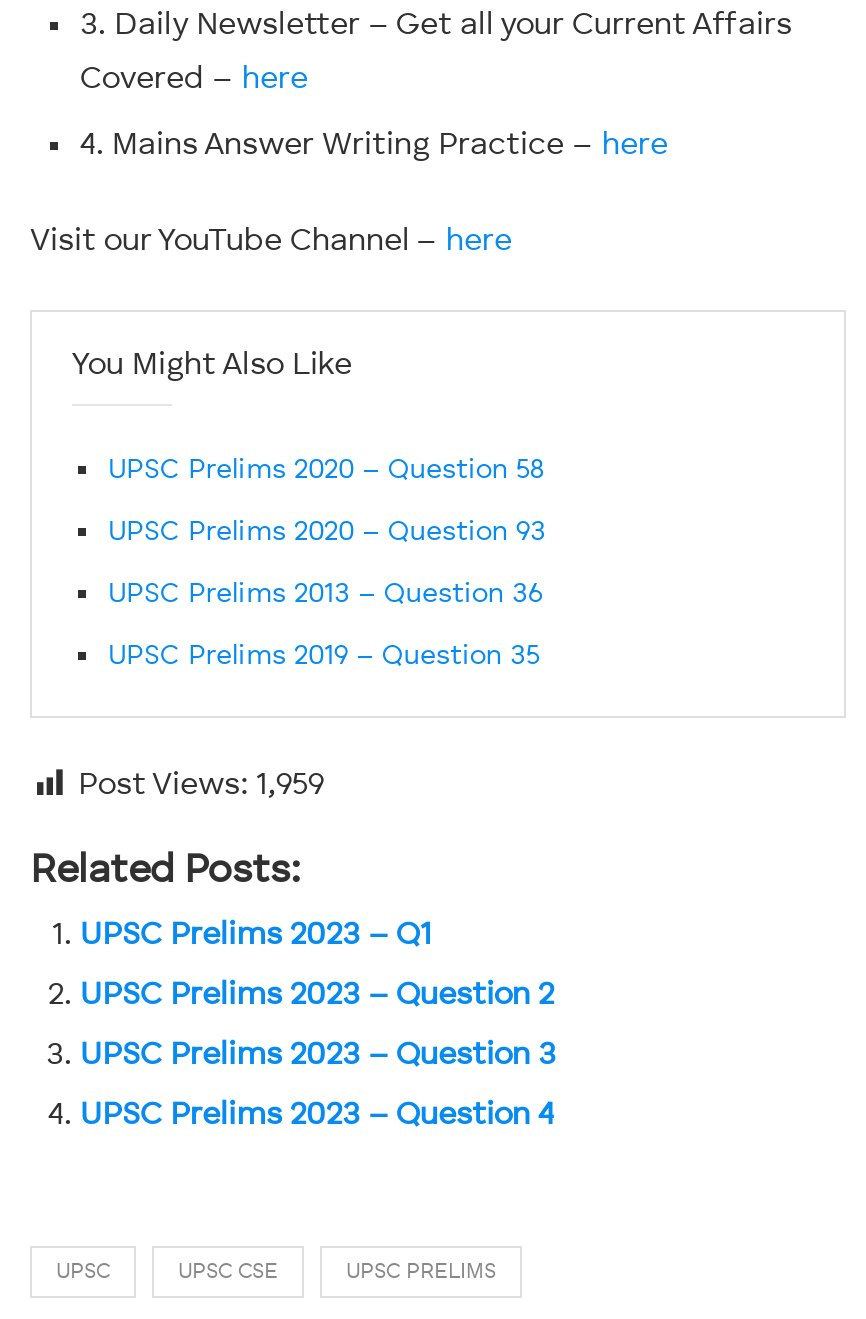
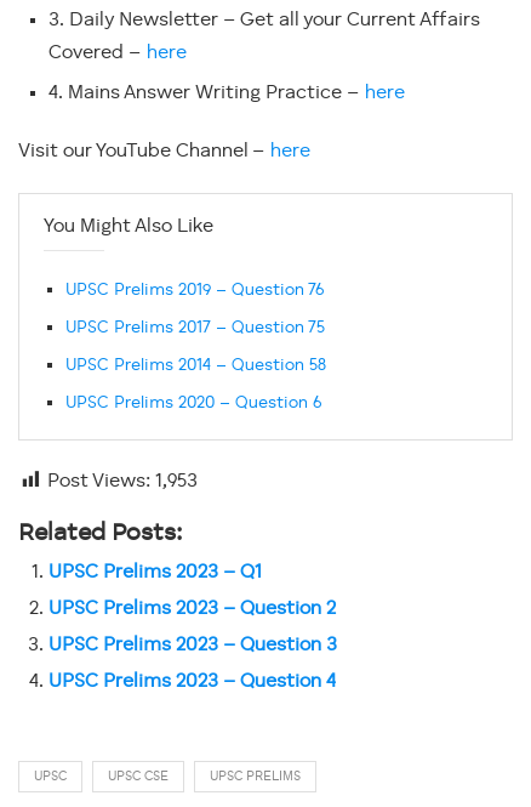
[108,456,544,484] UPSC Prelims 2020 – Question 58 -> [65,282,324,299] UPSC Prelims 2019 – Question 76
[108,518,546,546] UPSC Prelims 2020 – Question 93 -> [65,319,325,336] UPSC Prelims 2017 – Question 75
[108,580,542,608] UPSC Prelims 2013 – Question 36 -> [65,357,326,374] UPSC Prelims 2014 – Question 58
[108,642,540,670] UPSC Prelims 2019 – Question 35 -> [65,394,321,411] UPSC Prelims 2020 – Question 6
[78,770,324,802] Post Views: 1,959 -> [47,472,198,491] Post Views: 1,953

